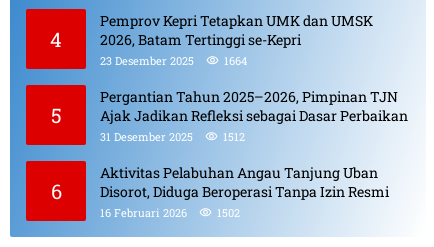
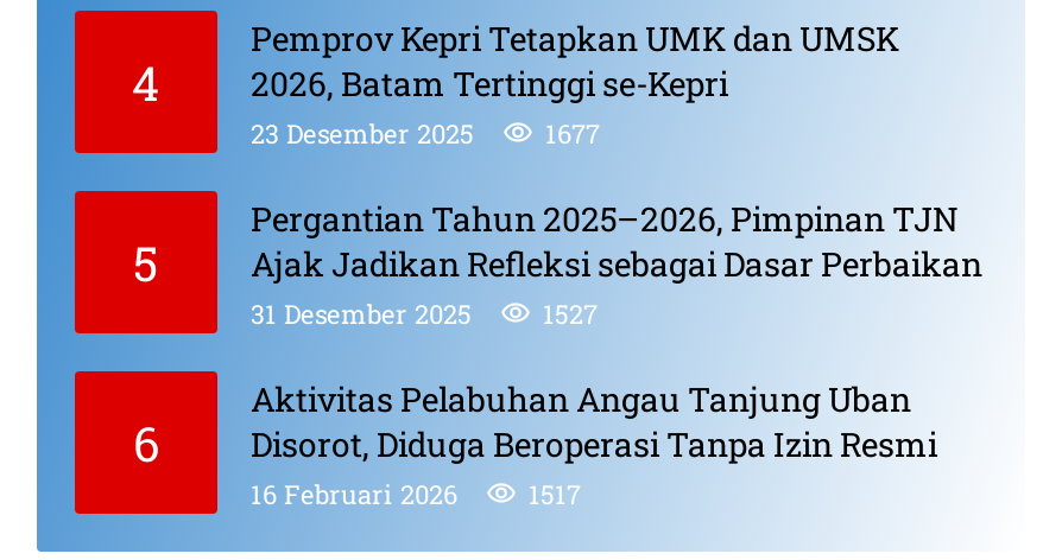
[100,53,247,68] 23 Desember 2025 1664 -> [251,115,600,150] 23 Desember 2025 1677
[100,129,245,144] 31 Desember 2025 1512 -> [251,295,598,331] 31 Desember 2025 1527
[100,205,240,220] 16 Februari 2026 1502 -> [251,476,581,511] 16 Februari 2026 1517

